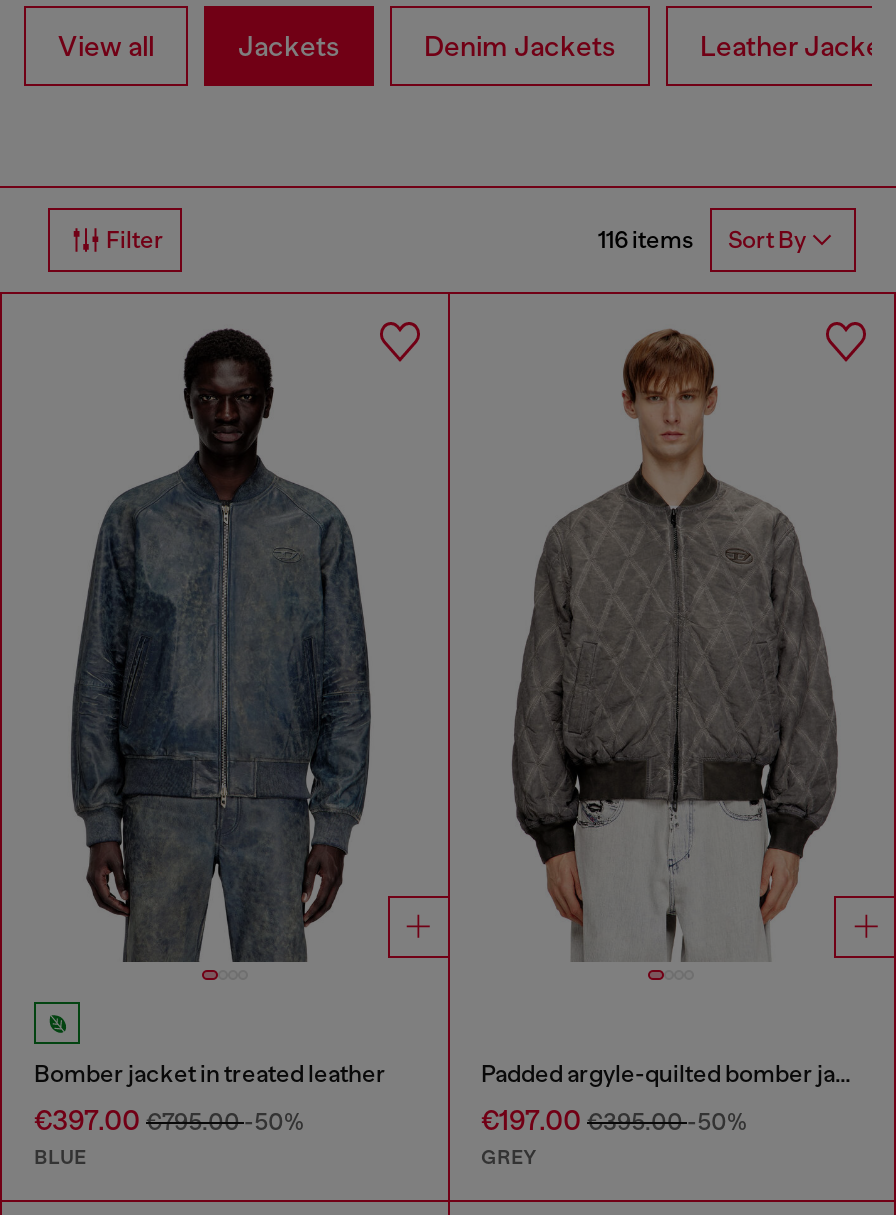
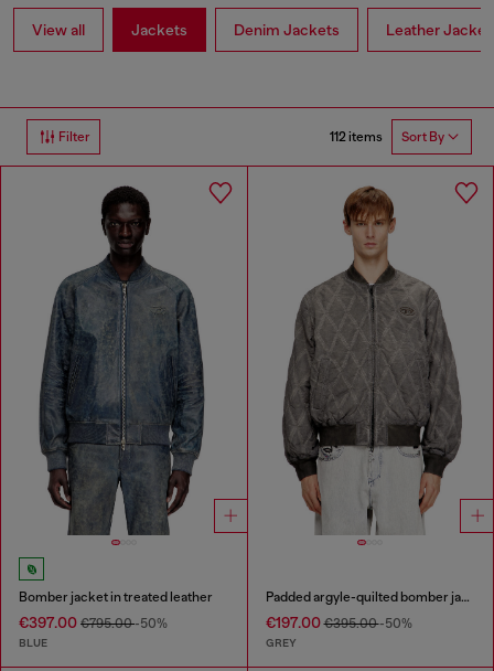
[598,226,806,255] 116 items Sort By -> [330,129,444,145] 112 items Sort By

